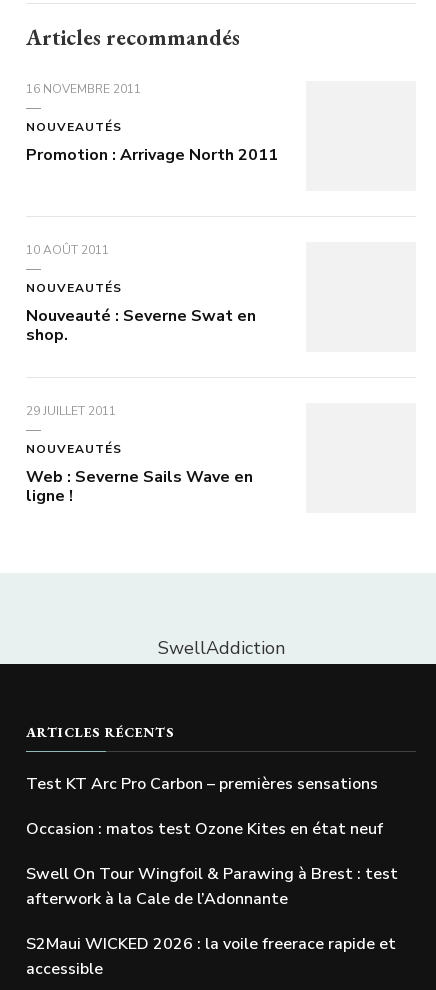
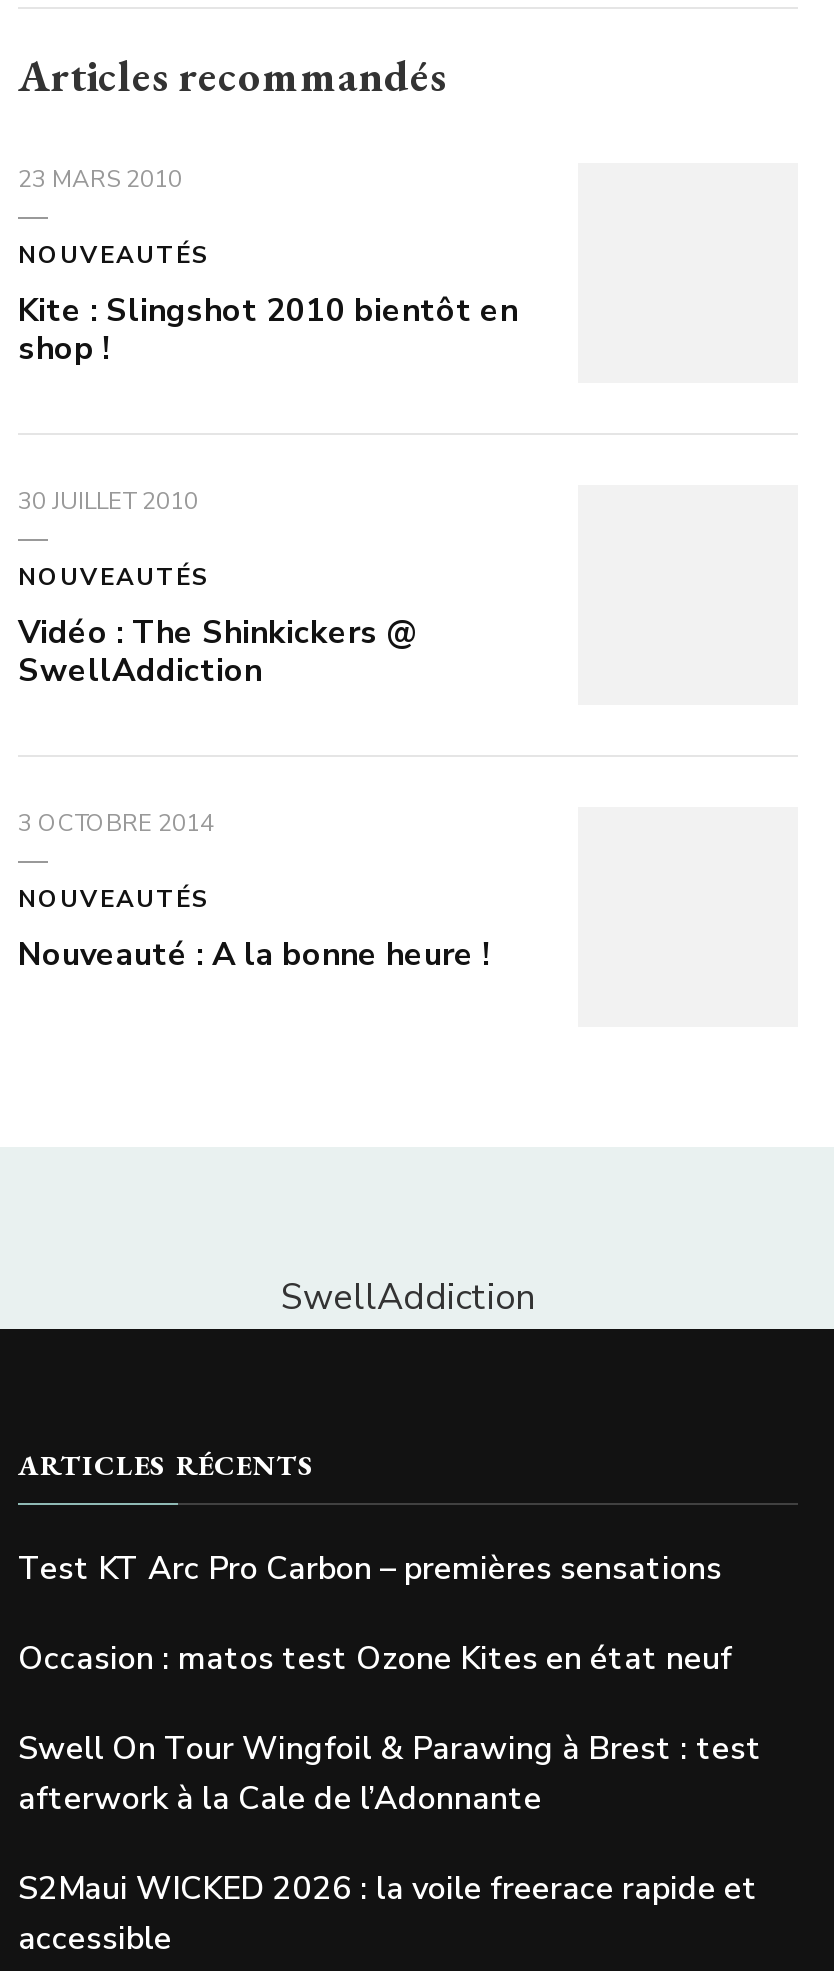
[26,81,141,97] 16 NOVEMBRE 2011 -> [18,163,182,195] 23 MARS 2010
[26,144,278,166] Promotion : Arrivage North 2011 -> [18,289,518,371] Kite : Slingshot 2010 bientôt en | shop !
[26,242,109,258] 10 AOÛT 2011 -> [18,485,198,517] 30 JUILLET 2010
[26,305,256,346] Nouveauté : Severne Swat en | shop. -> [18,611,416,693] Vidéo : The Shinkickers @ | SwellAddiction
[26,403,116,419] 29 JUILLET 2011 -> [18,807,214,839] 3 OCTOBRE 2014
[26,466,253,507] Web : Severne Sails Wave en | ligne ! -> [18,933,490,977] Nouveauté : A la bonne heure !

